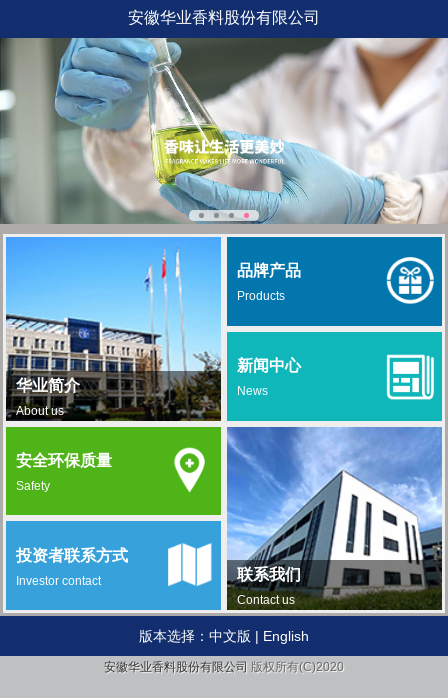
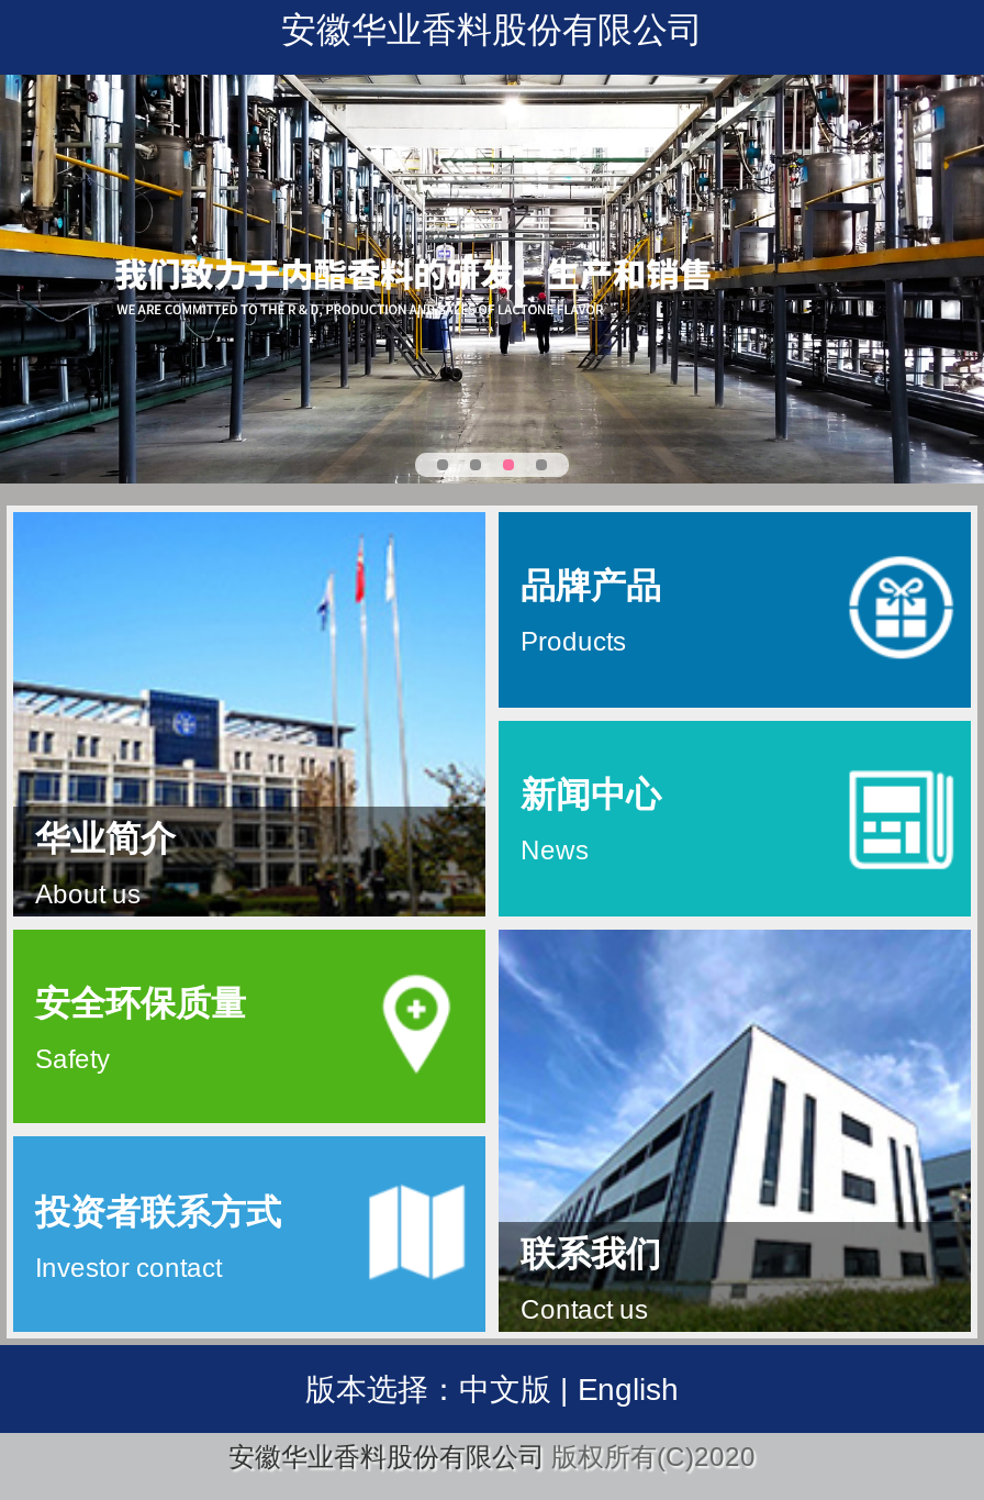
[3,37,445,224] [image] -> [7,73,977,486] [image]

